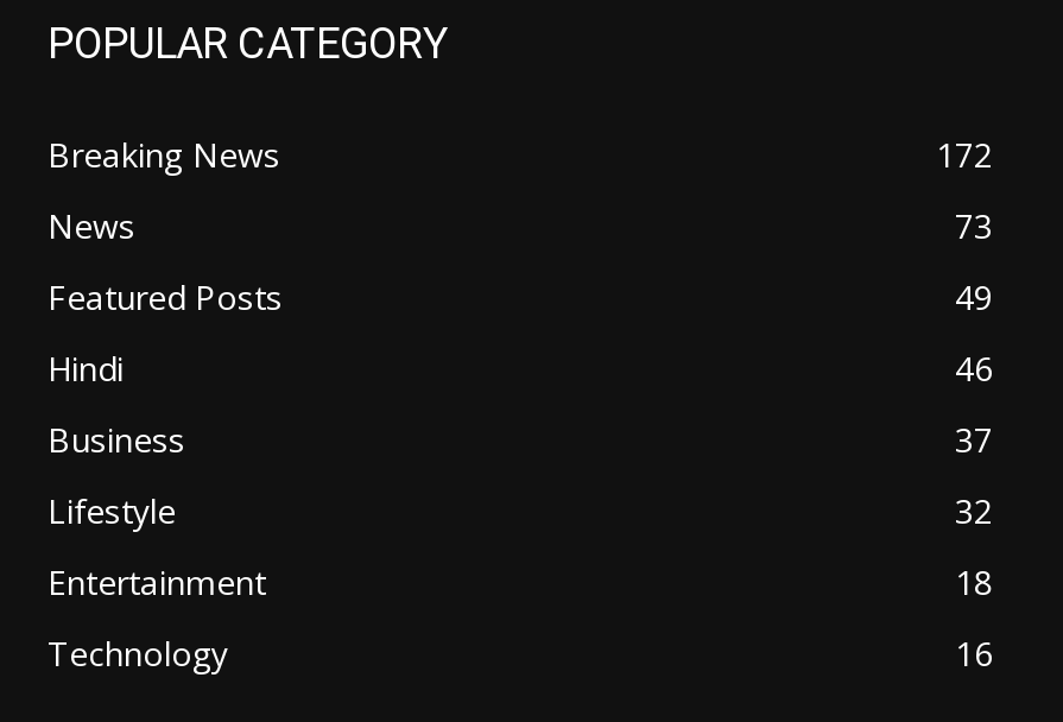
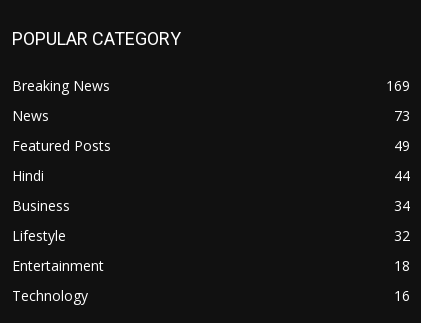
[936,131,993,176] 172 -> [386,76,410,95] 169
[955,345,993,390] 46 -> [394,166,410,185] 44
[955,416,993,461] 37 -> [394,196,410,215] 34

